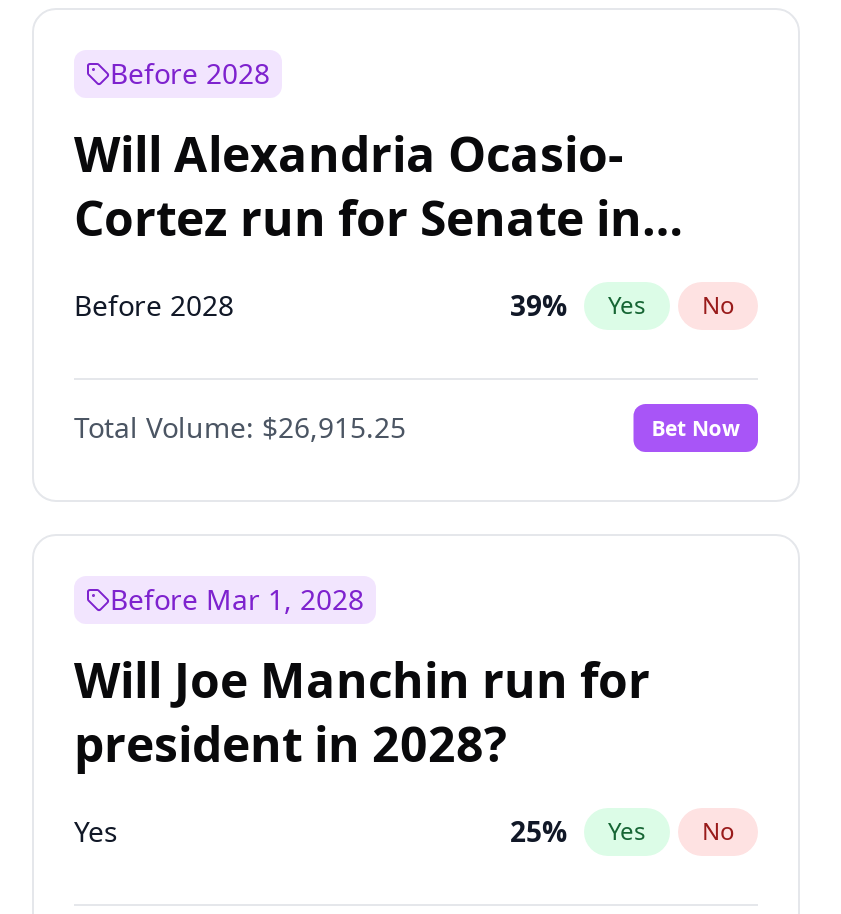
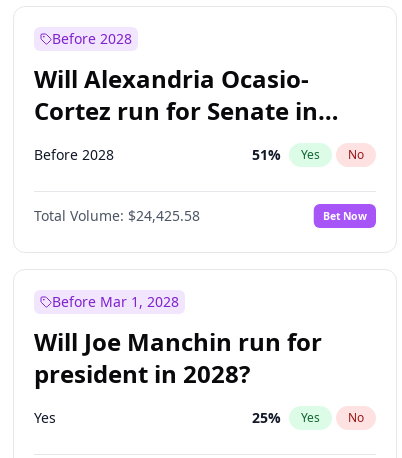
[510,286,734,324] 39% Yes No -> [252,145,364,164] 51% Yes No
[74,408,406,446] Total Volume: $26,915.25 -> [34,206,200,225] Total Volume: $24,425.58

